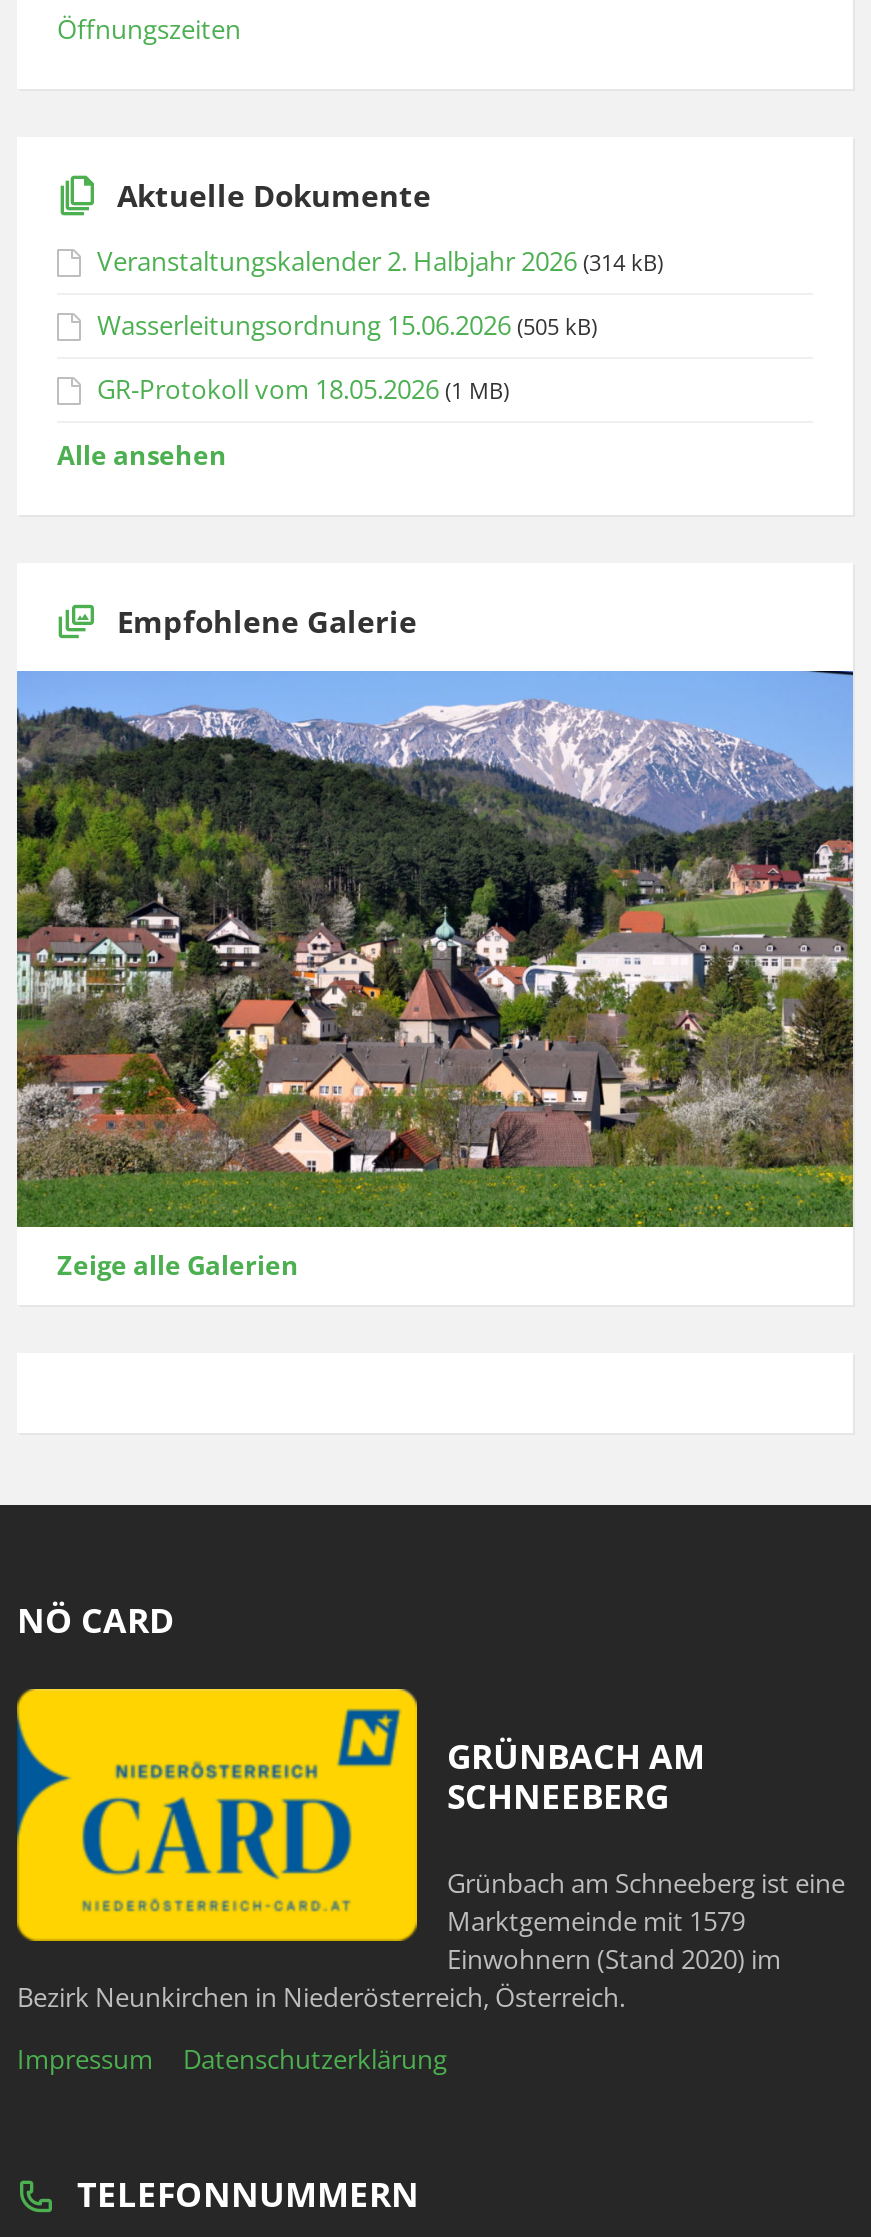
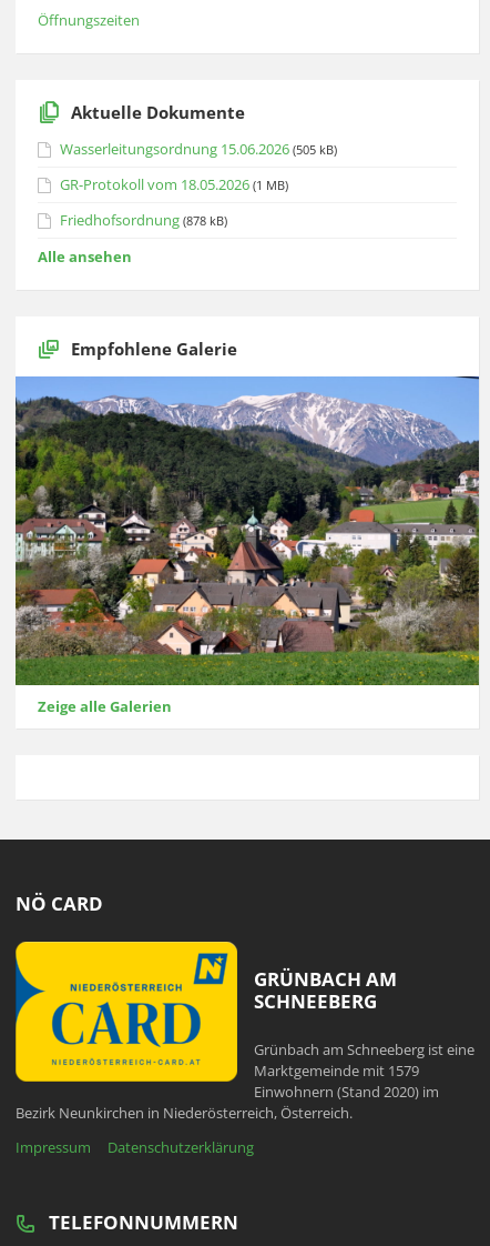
[97,244,663,280] Veranstaltungskalender 2. Halbjahr 2026 (314 kB) -> none
moved [97,308,597,408] -> [60,139,337,195]: Wasserleitungsordnung 15.06.2026 (505 kB) | GR-Protokoll vom 18.05.2026 (1 MB)
none -> [60,210,227,230] Friedhofsordnung (878 kB)

